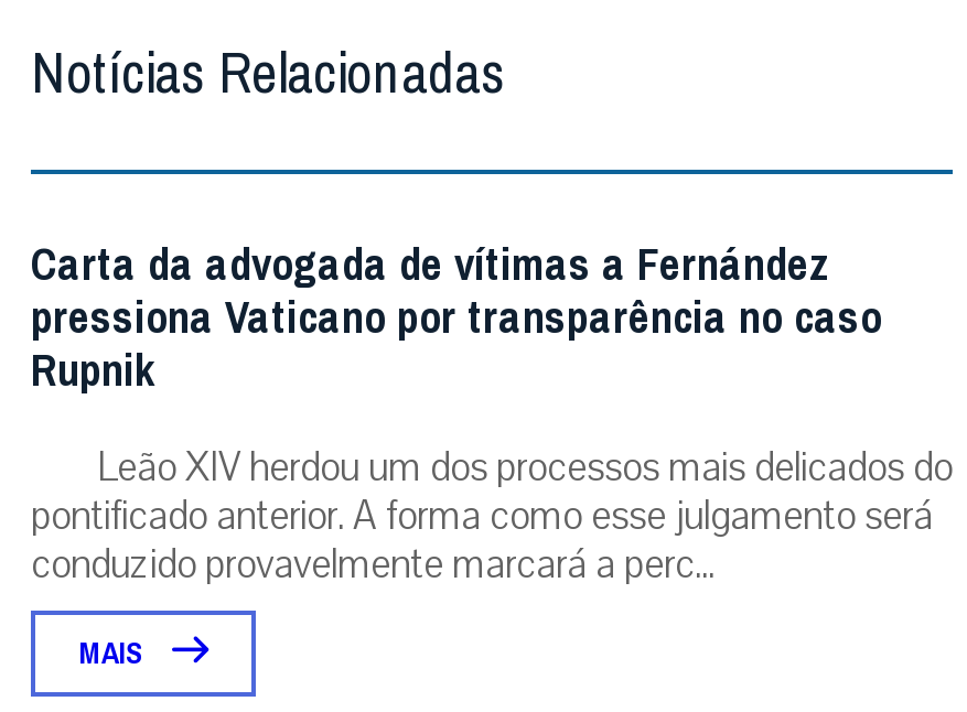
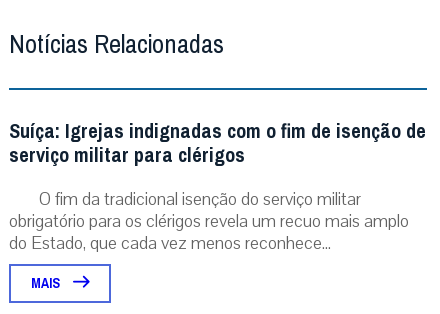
[31,224,953,590] Carta da advogada de vítimas a Fernández | pressiona Vaticano por transparência no caso | Rupnik | Leão XIV herdou um dos processos mais delicados do | pontificado anterior. A forma como esse julgamento será | conduzido provavelmente marcará a perc... -> [9,113,426,255] Suíça: Igrejas indignadas com o fim de isenção de | serviço militar para clérigos | O fim da tradicional isenção do serviço militar | obrigatório para os clérigos revela um recuo mais amplo | do Estado, que cada vez menos reconhece...

